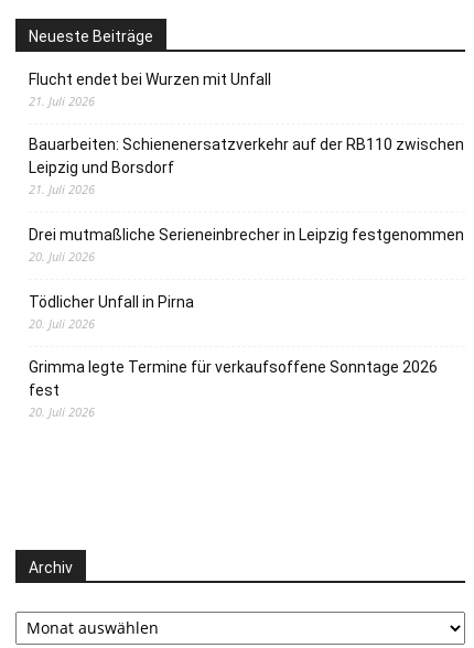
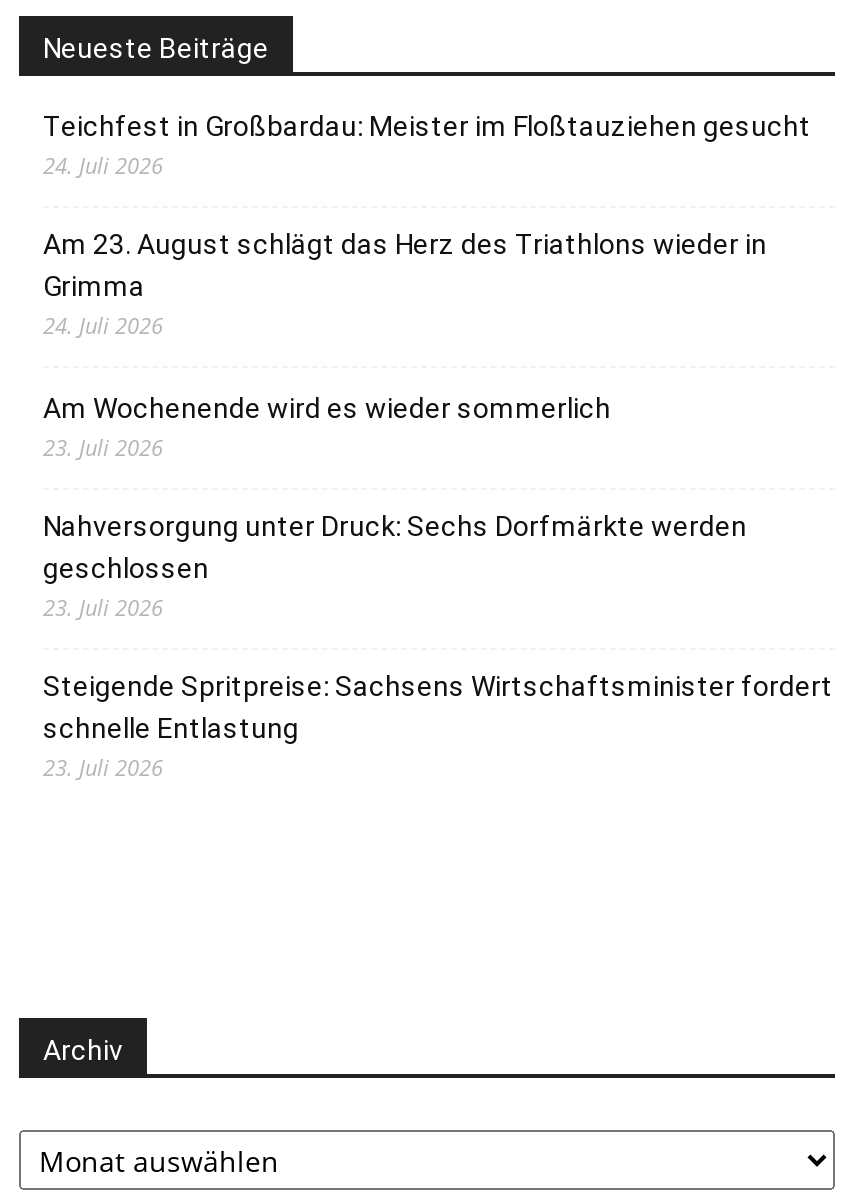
[29,70,271,109] Flucht endet bei Wurzen mit Unfall | 21. Juli 2026 -> [43,111,811,181] Teichfest in Großbardau: Meister im Floßtauziehen gesucht | 24. Juli 2026
[29,135,464,197] Bauarbeiten: Schienenersatzverkehr auf der RB110 zwischen | Leipzig und Borsdorf | 21. Juli 2026 -> [43,229,767,341] Am 23. August schlägt das Herz des Triathlons wieder in | Grimma | 24. Juli 2026
[29,226,464,264] Drei mutmaßliche Serieneinbrecher in Leipzig festgenommen | 20. Juli 2026 -> [43,393,611,463] Am Wochenende wird es wieder sommerlich | 23. Juli 2026
[29,293,194,332] Tödlicher Unfall in Pirna | 20. Juli 2026 -> [43,511,747,623] Nahversorgung unter Druck: Sechs Dorfmärkte werden | geschlossen | 23. Juli 2026
[29,358,438,420] Grimma legte Termine für verkaufsoffene Sonntage 2026 | fest | 20. Juli 2026 -> [43,671,833,783] Steigende Spritpreise: Sachsens Wirtschaftsminister fordert | schnelle Entlastung | 23. Juli 2026

